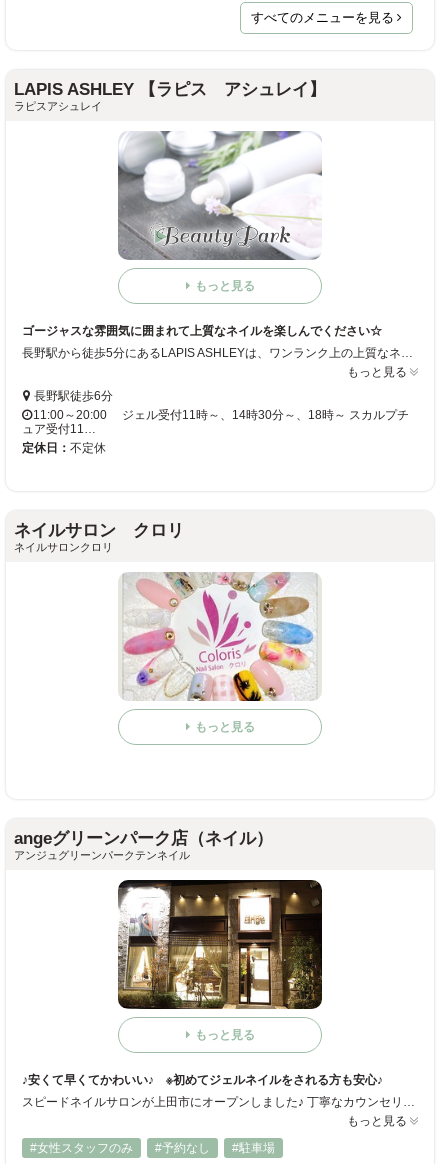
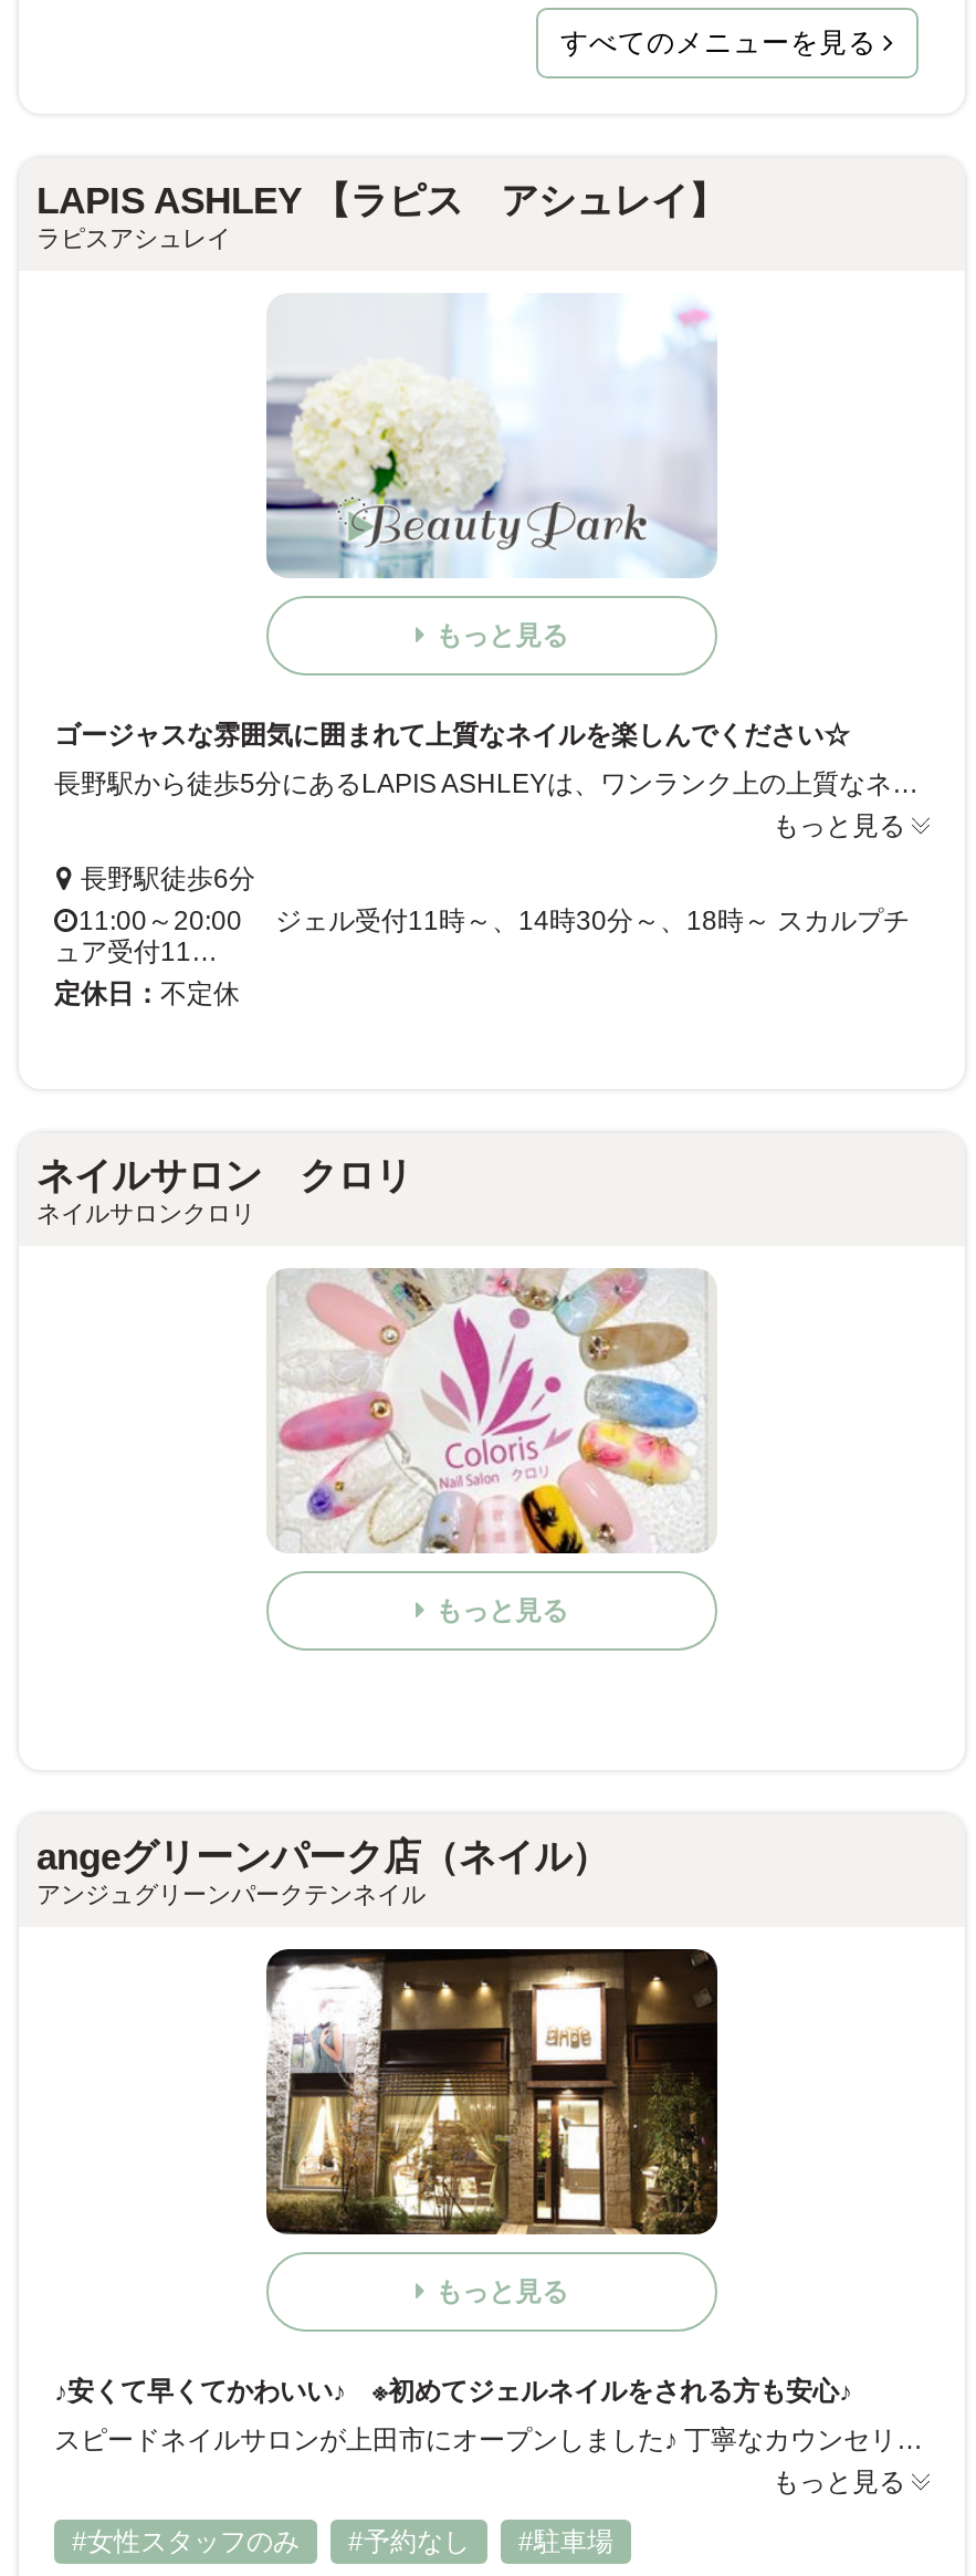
[117,130,322,261] [image] -> [266,293,717,578] [image]

